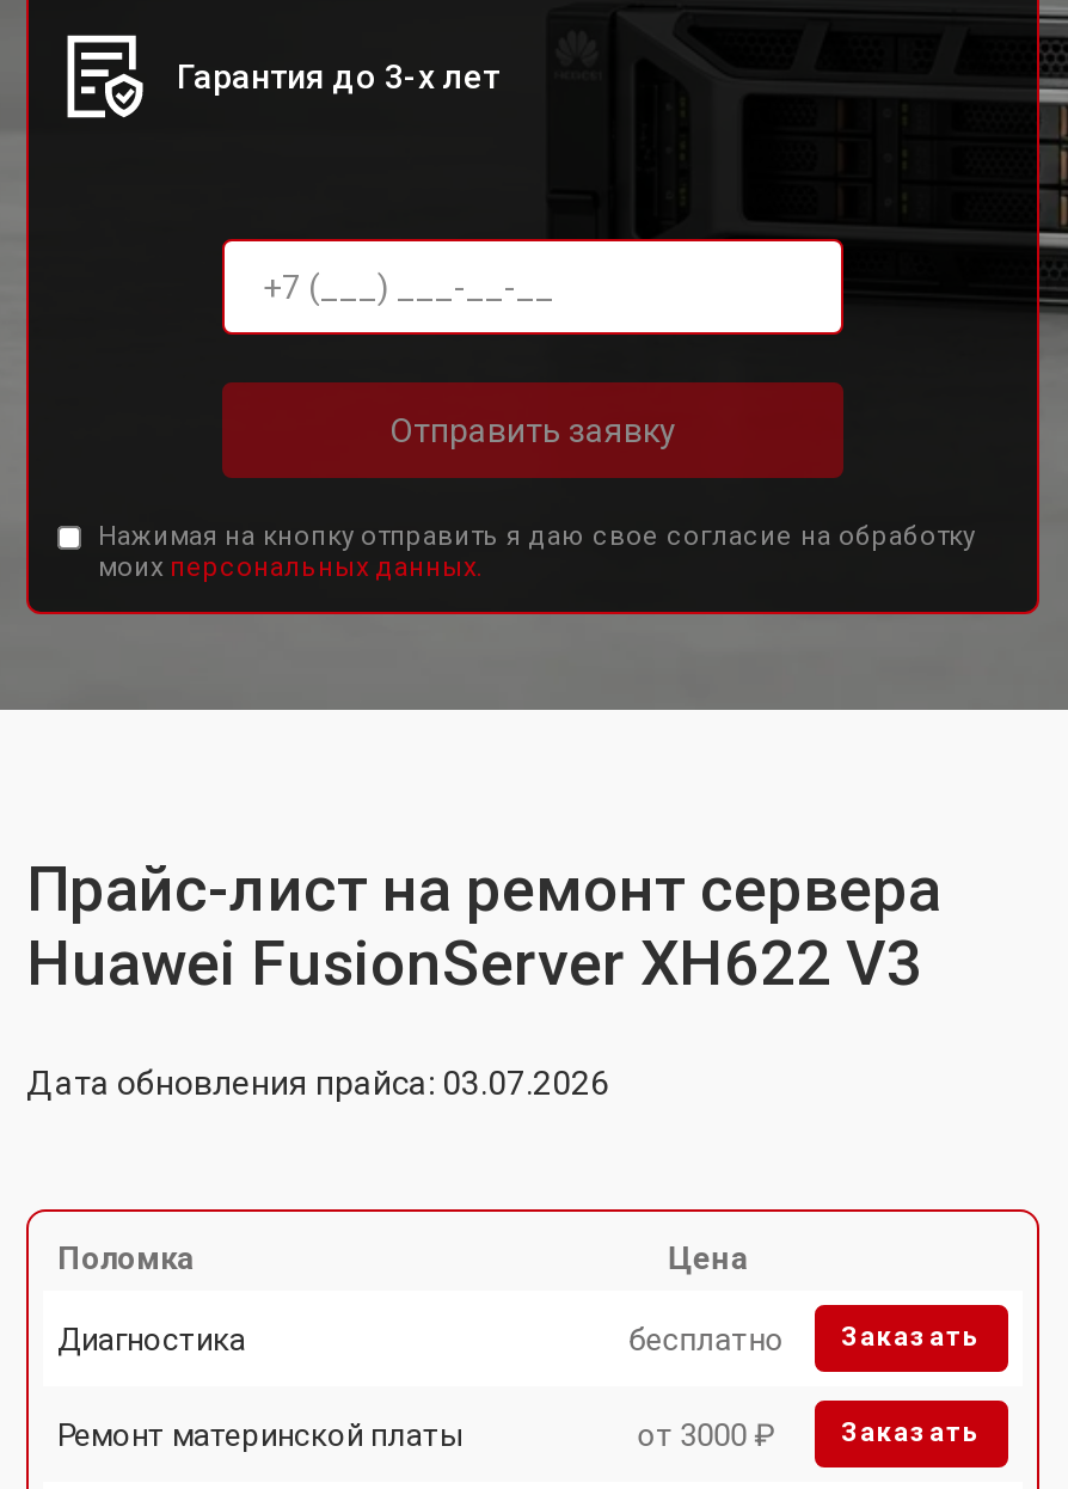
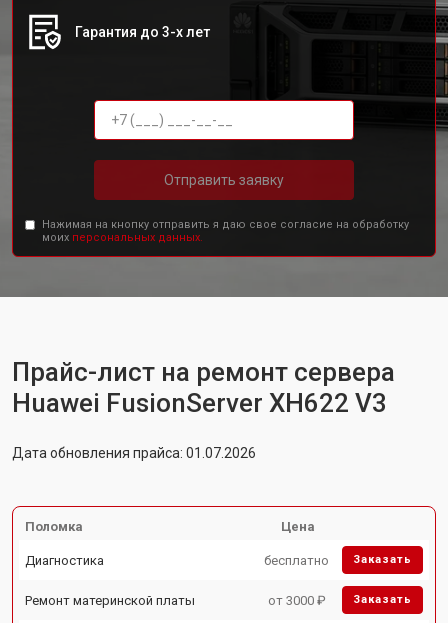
[26,1064,609,1102] Дата обновления прайса: 03.07.2026 -> [12,445,256,461] Дата обновления прайса: 01.07.2026

